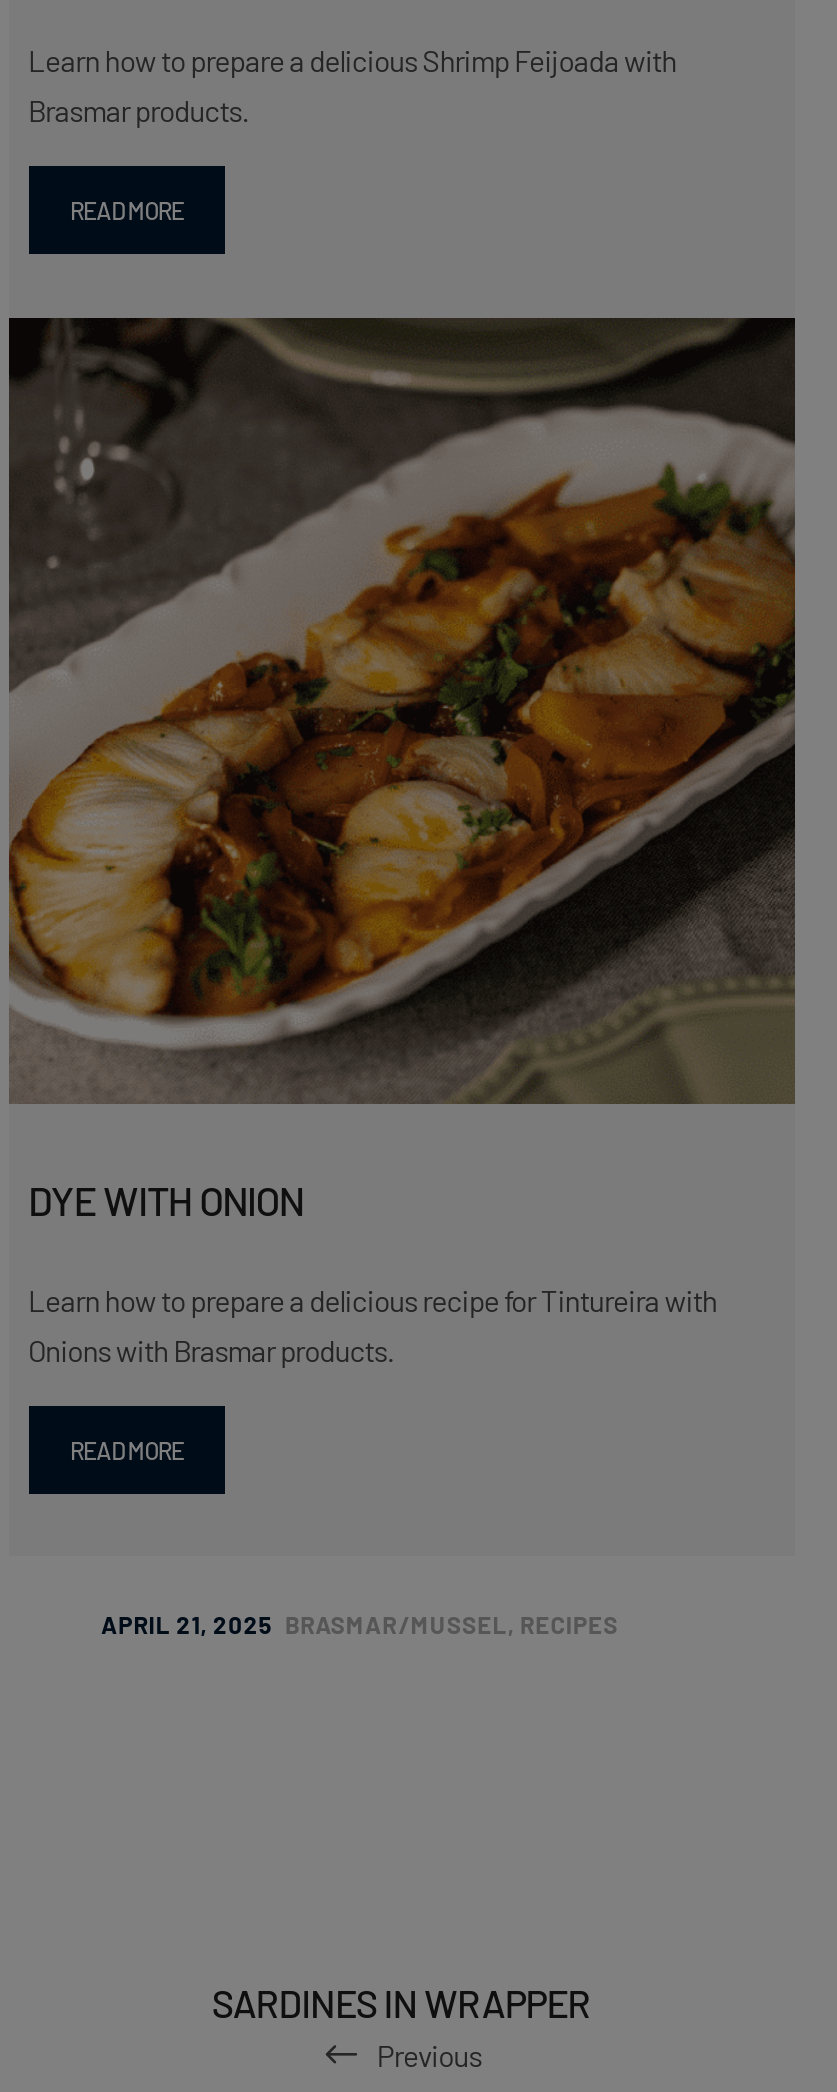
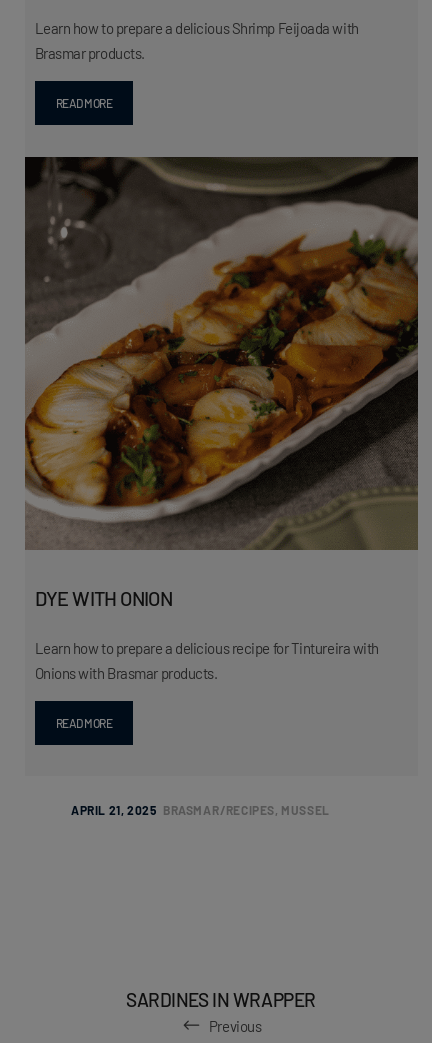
[101,1609,619,1637] APRIL 21, 2025 BRASMAR MUSSEL, RECIPES -> [71,802,330,816] APRIL 21, 2025 BRASMAR RECIPES, MUSSEL

